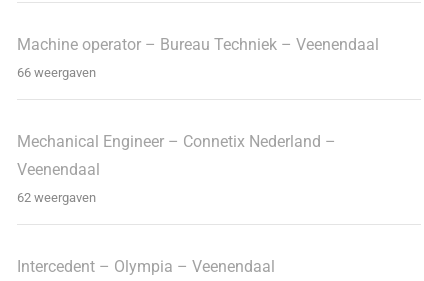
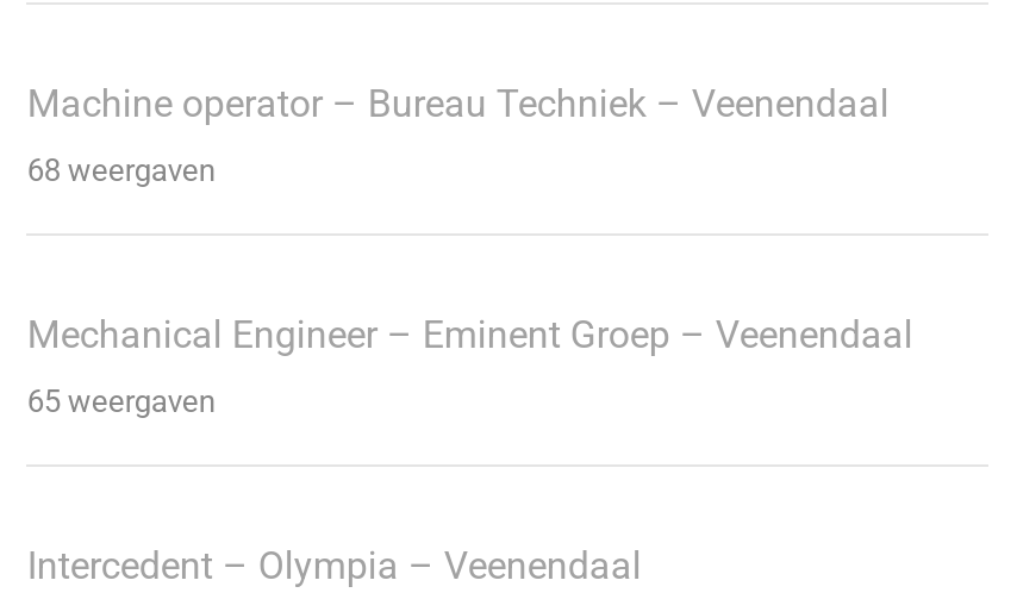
[17,64,96,79] 66 weergaven -> [27,152,215,188] 68 weergaven
[17,131,336,204] Mechanical Engineer – Connetix Nederland – | Veenendaal | 62 weergaven -> [27,312,913,419] Mechanical Engineer – Eminent Groep – Veenendaal | 65 weergaven

